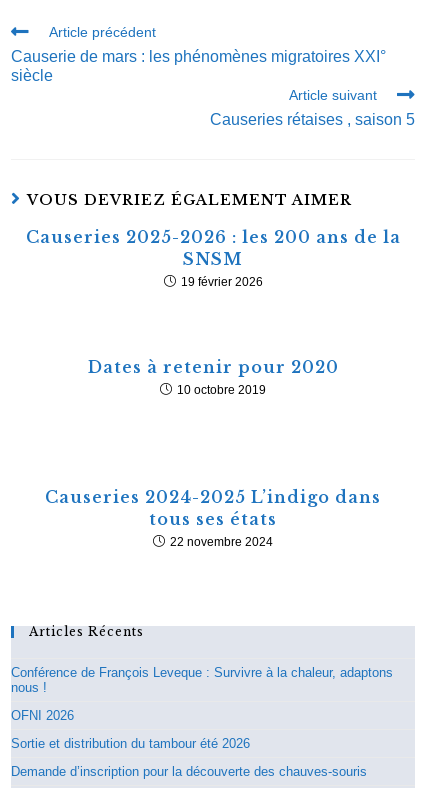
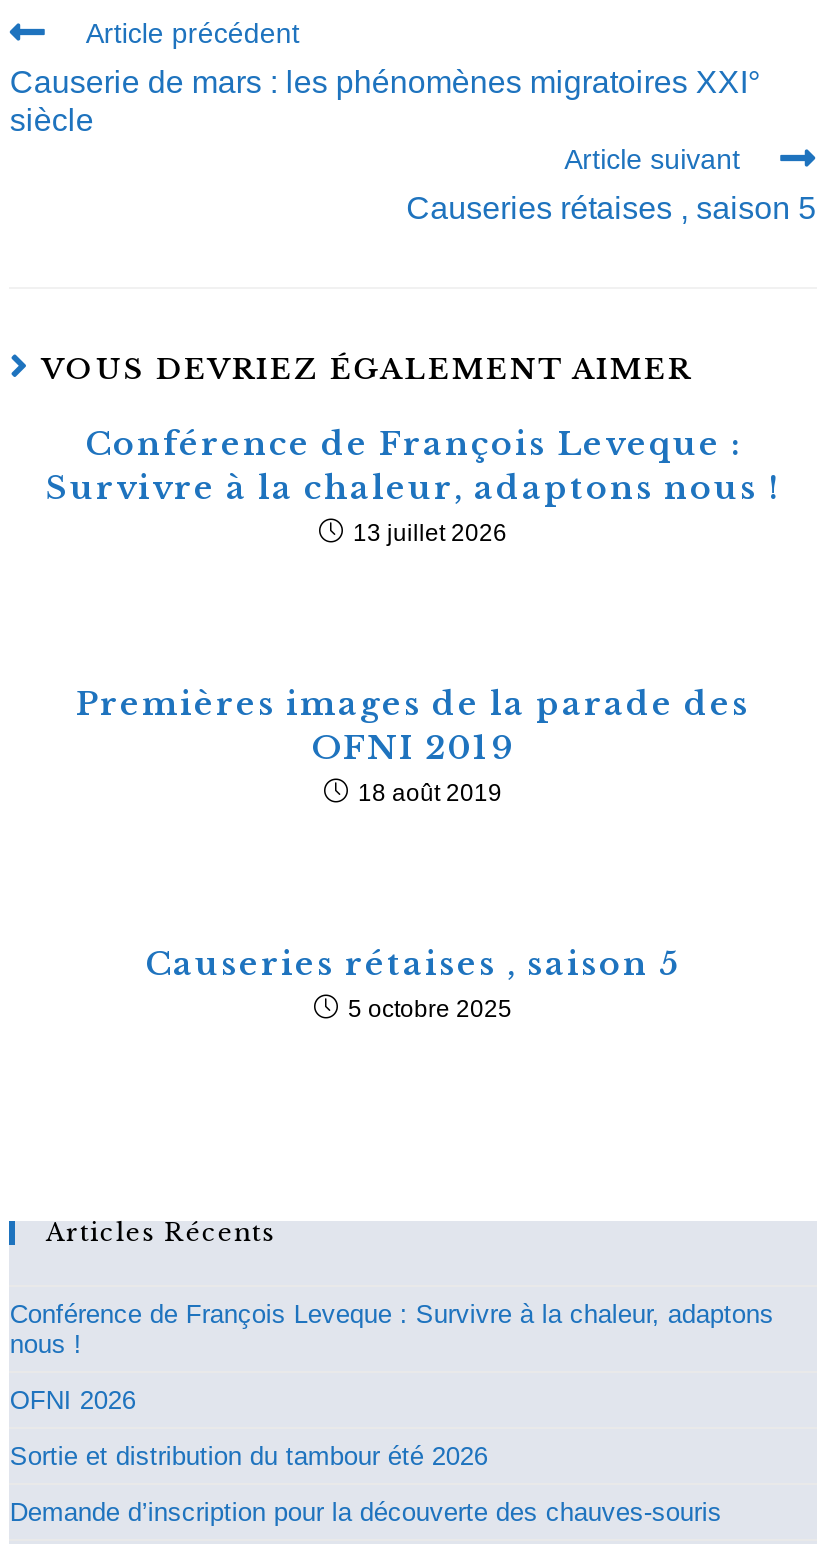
[25,227,400,289] Causeries 2025-2026 : les 200 ans de la | SNSM | 19 février 2026 -> [46,423,780,547] Conférence de François Leveque : | Survivre à la chaleur, adaptons nous ! | 13 juillet 2026
[87,357,338,397] Dates à retenir pour 2020 | 10 octobre 2019 -> [76,683,750,807] Premières images de la parade des | OFNI 2019 | 18 août 2019
[45,487,381,549] Causeries 2024-2025 L’indigo dans | tous ses états | 22 novembre 2024 -> [145,943,681,1023] Causeries rétaises , saison 5 | 5 octobre 2025

